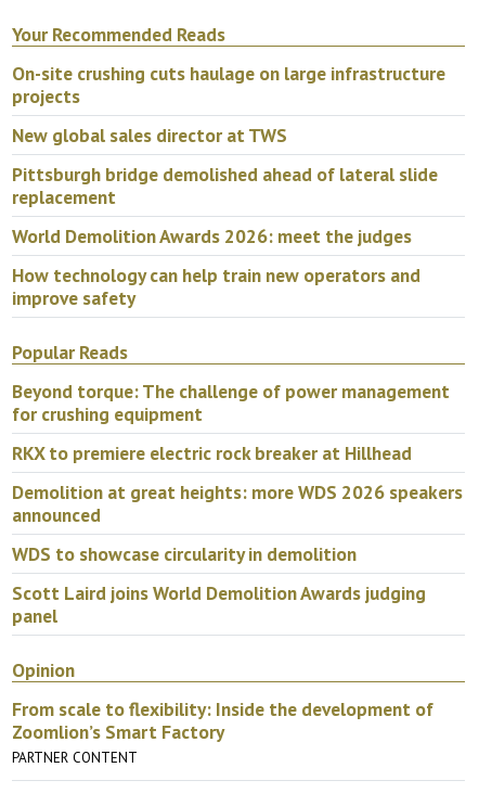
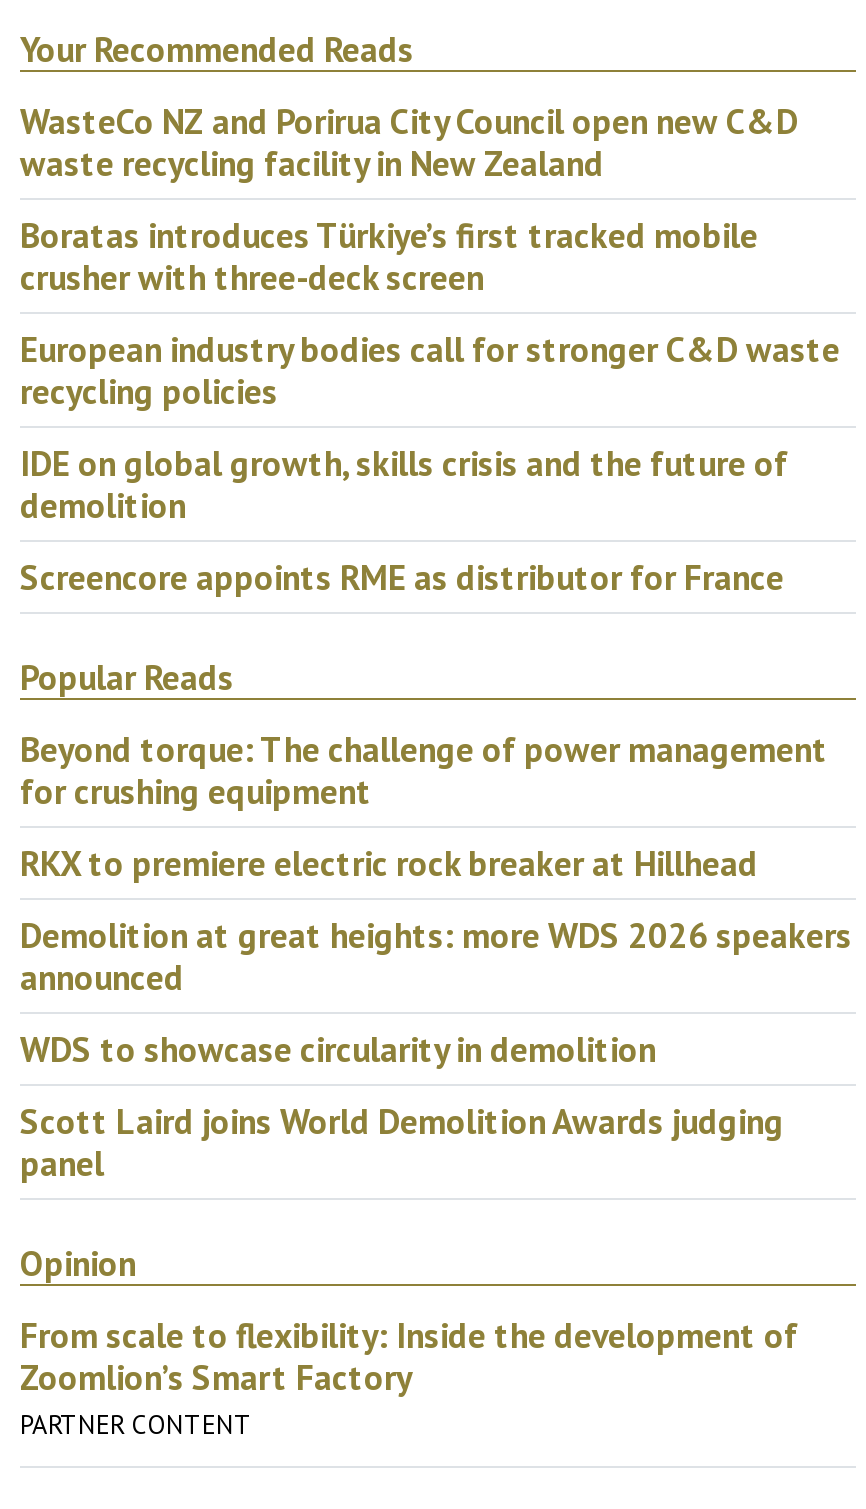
[12,60,445,108] On-site crushing cuts haulage on large infrastructure | projects -> [20,98,798,186] WasteCo NZ and Porirua City Council open new C&D | waste recycling facility in New Zealand
[12,122,287,147] New global sales director at TWS -> [20,212,758,300] Boratas introduces Türkiye’s first tracked mobile | crusher with three-deck screen
[12,161,438,209] Pittsburgh bridge demolished ahead of lateral slide | replacement -> [20,326,840,414] European industry bodies call for stronger C&D waste | recycling policies
[12,223,412,248] World Demolition Awards 2026: meet the judges -> [20,440,788,528] IDE on global growth, skills crisis and the future of | demolition
[12,262,420,310] How technology can help train new operators and | improve safety -> [20,554,784,600] Screencore appoints RME as distributor for France

